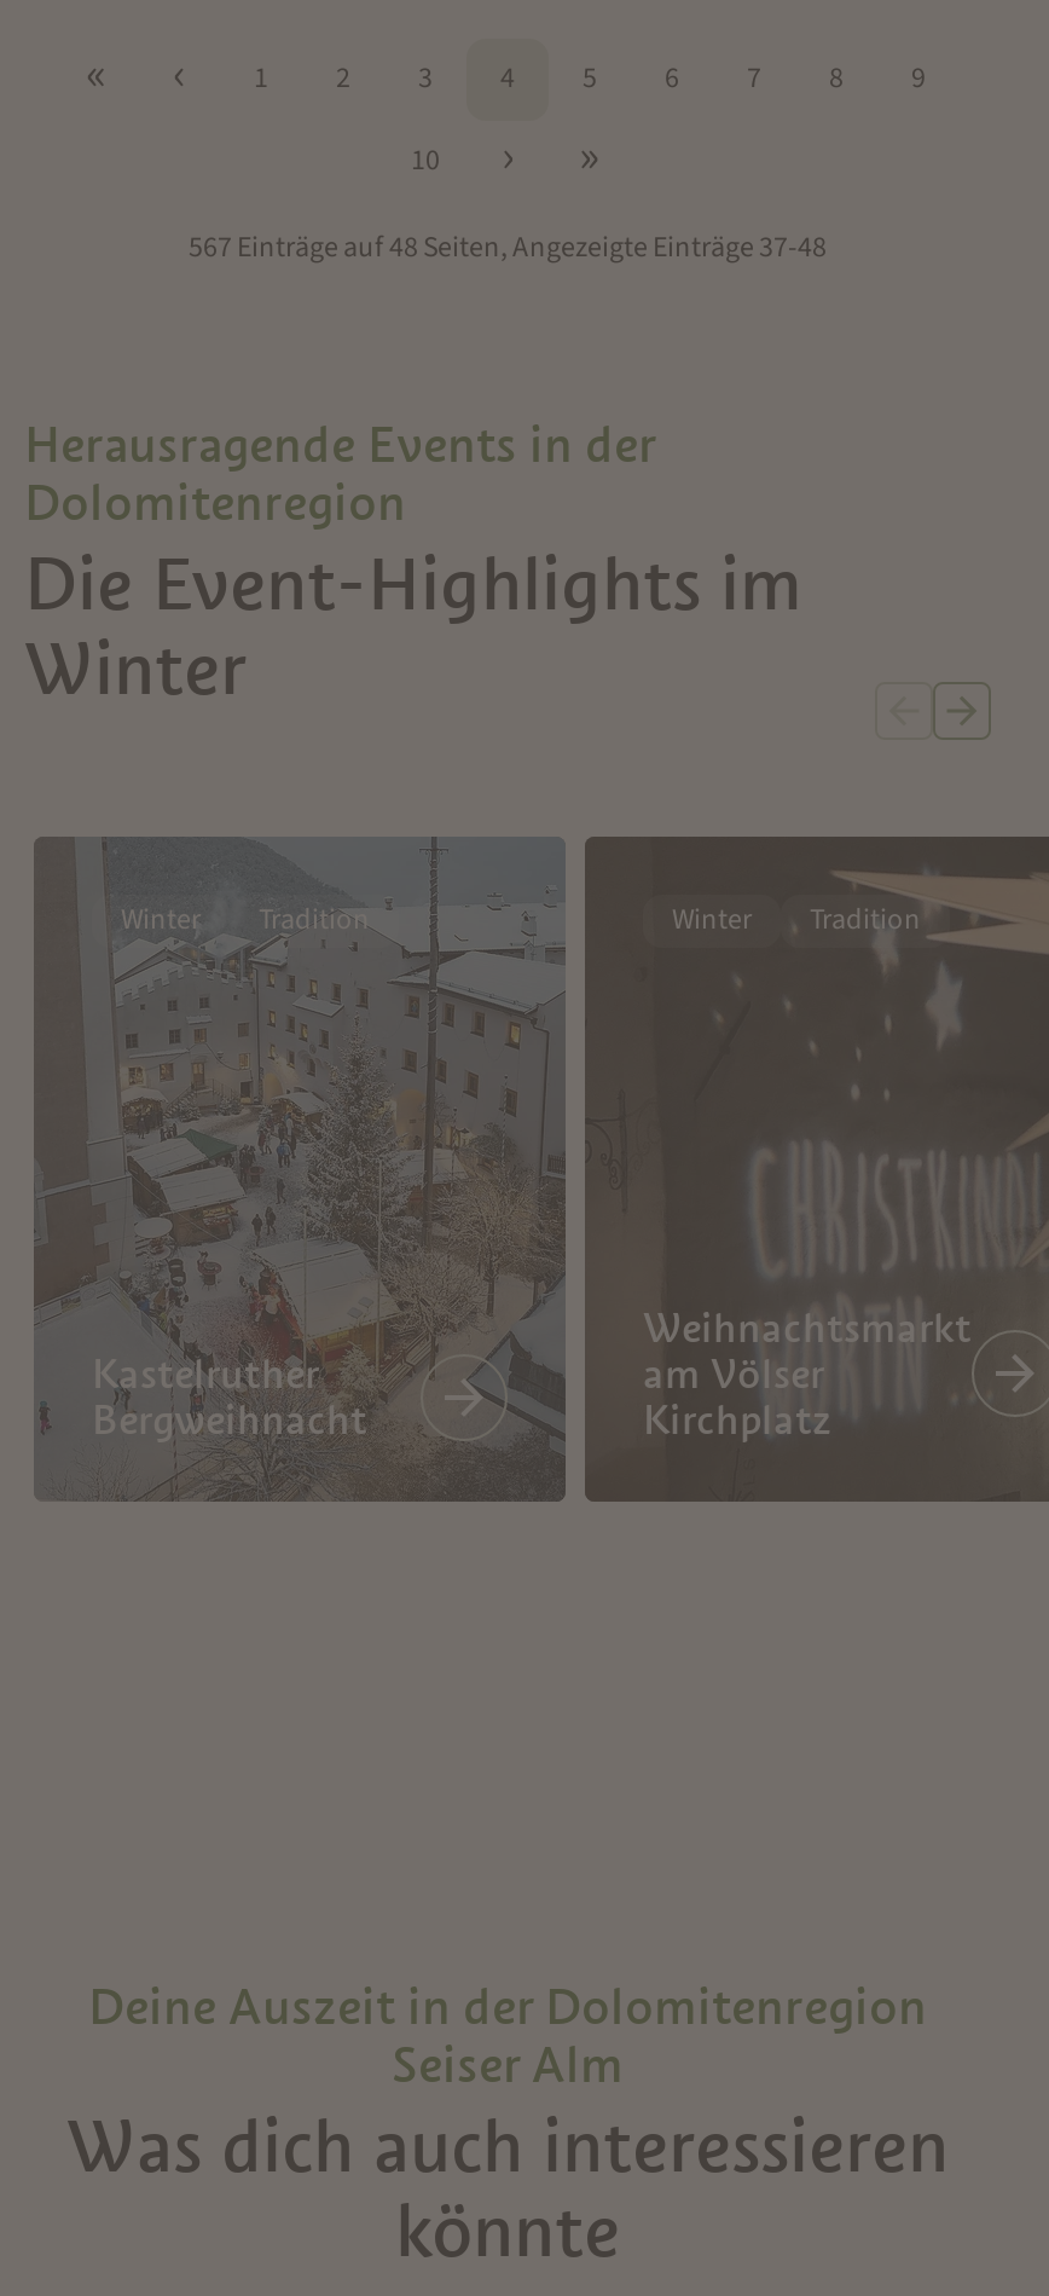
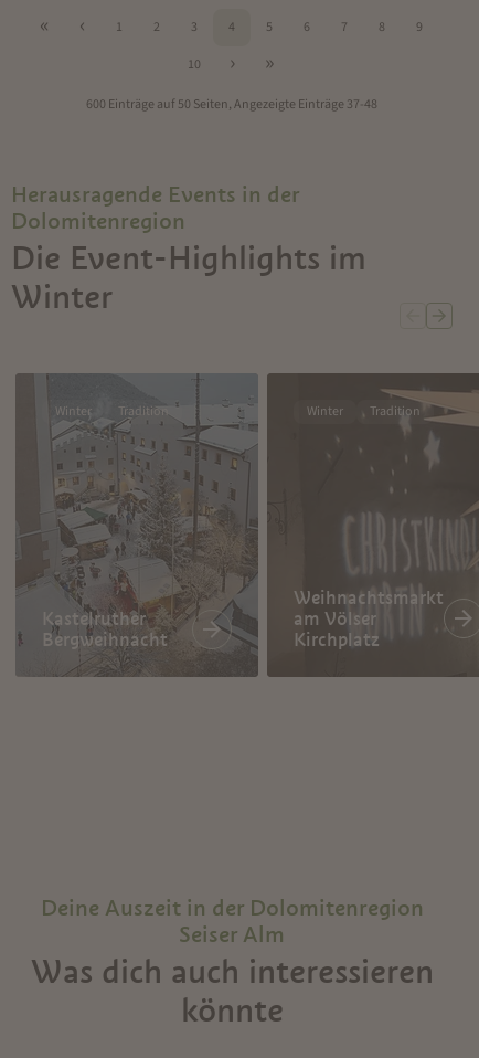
[189,227,827,268] 567 Einträge auf 48 Seiten, Angezeigte Einträge 37-48 -> [86,95,377,113] 600 Einträge auf 50 Seiten, Angezeigte Einträge 37-48

